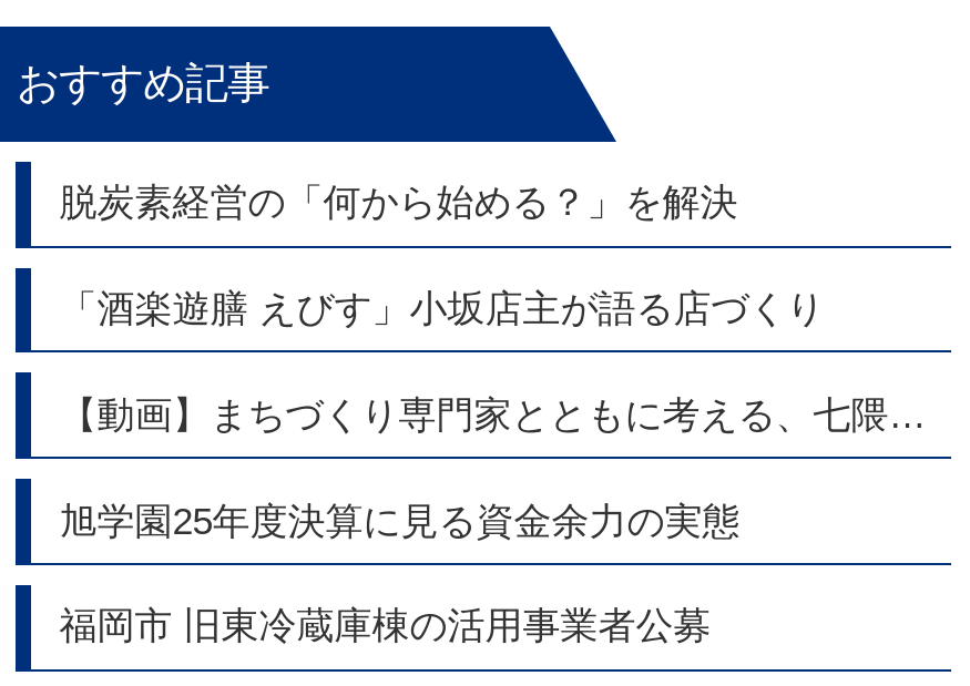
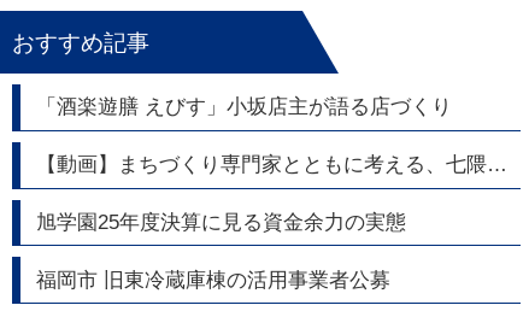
[59,182,738,225] 脱炭素経営の「何から始める？」を解決 -> none

